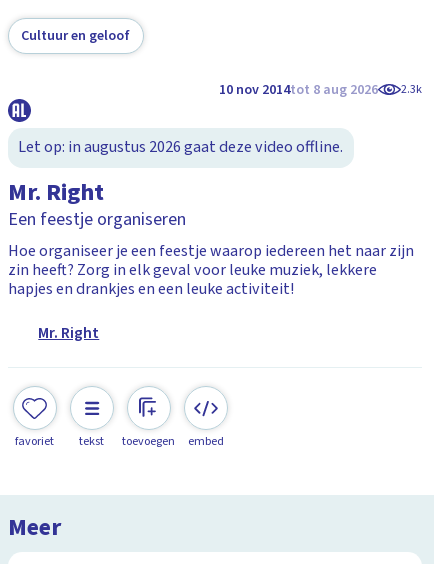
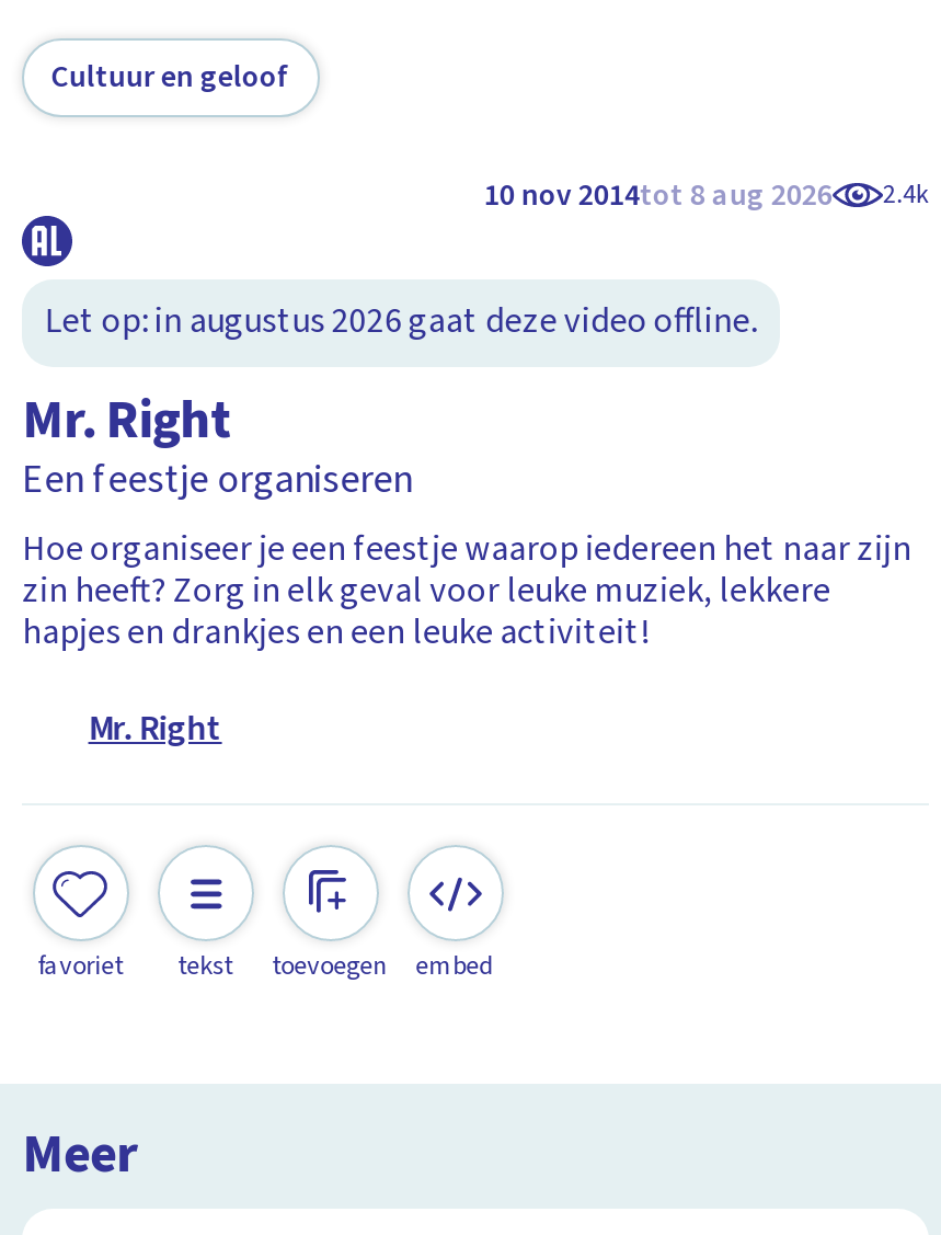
[219,79,422,99] 10 nov 2014tot 8 aug 2026 2.3k -> [484,173,929,217] 10 nov 2014tot 8 aug 2026 2.4k

